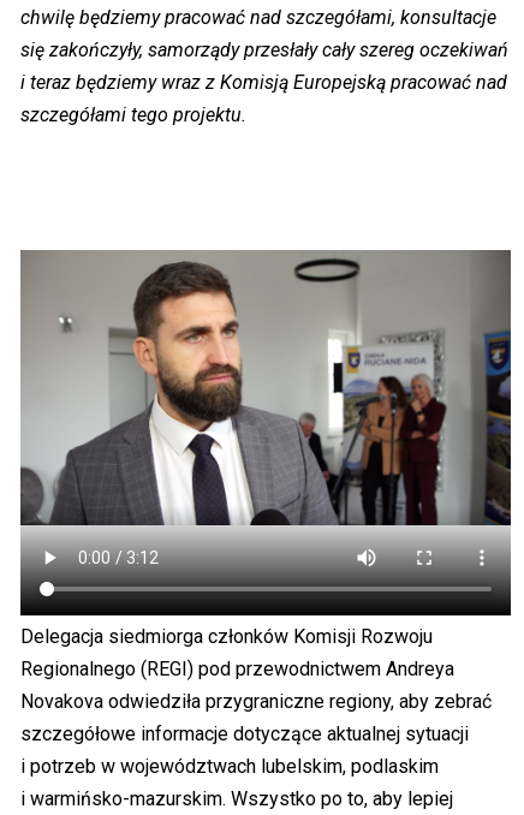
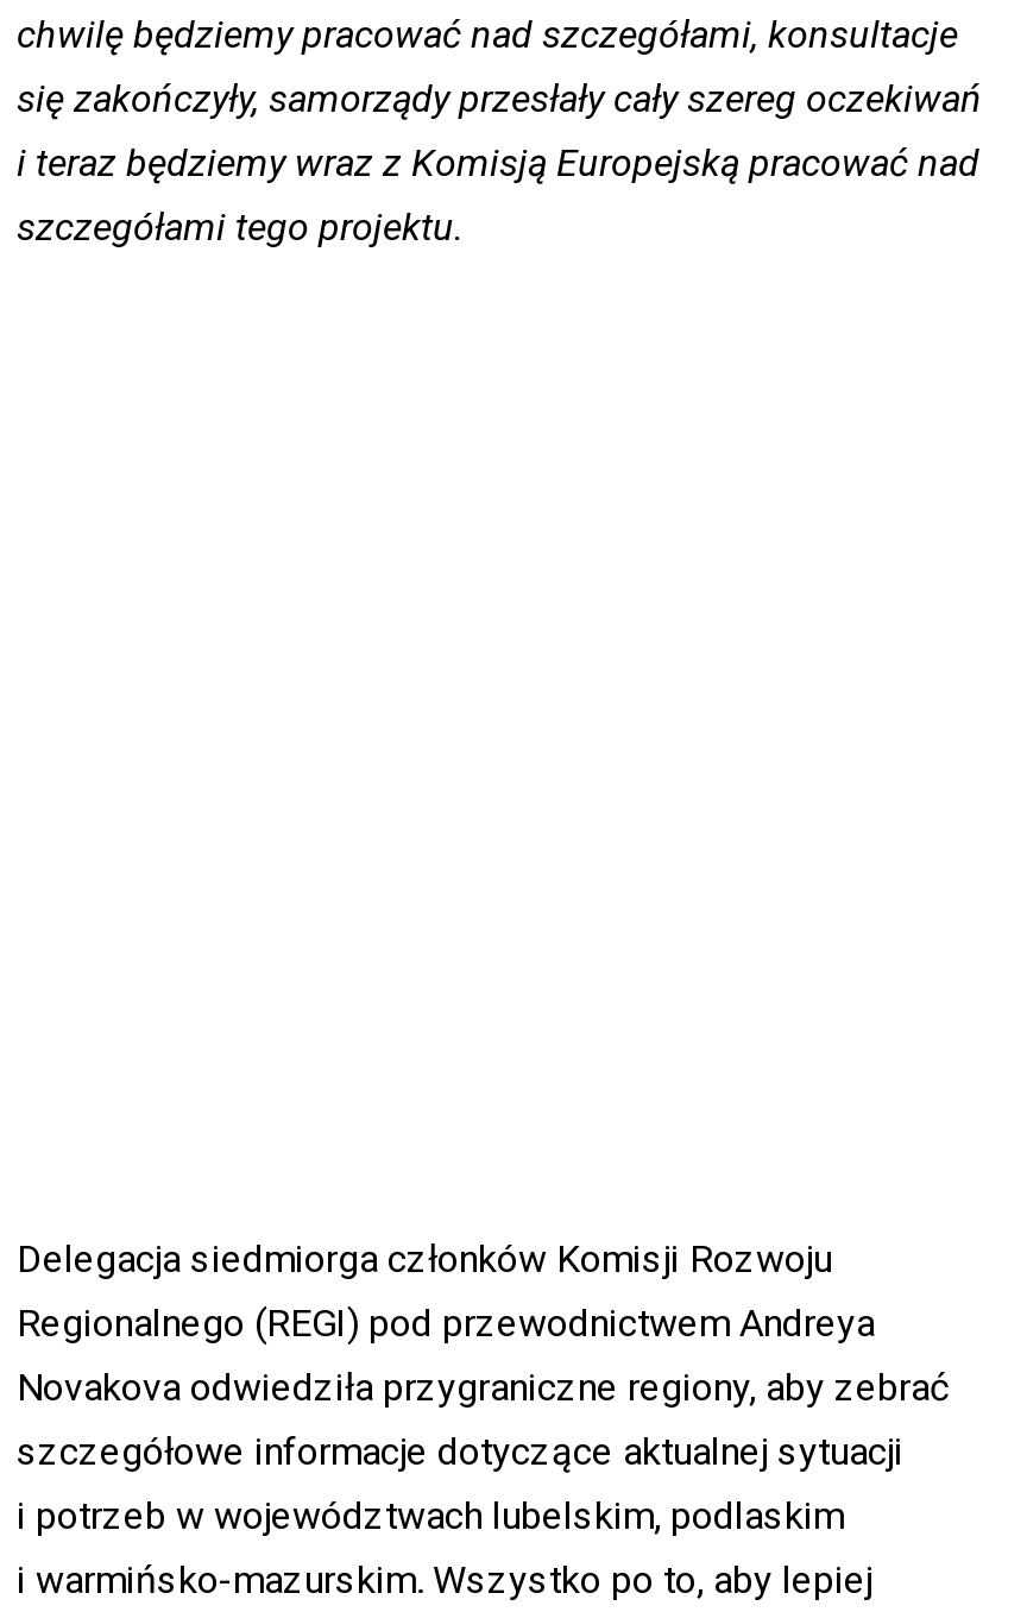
[19,249,512,617] [image] -> none

